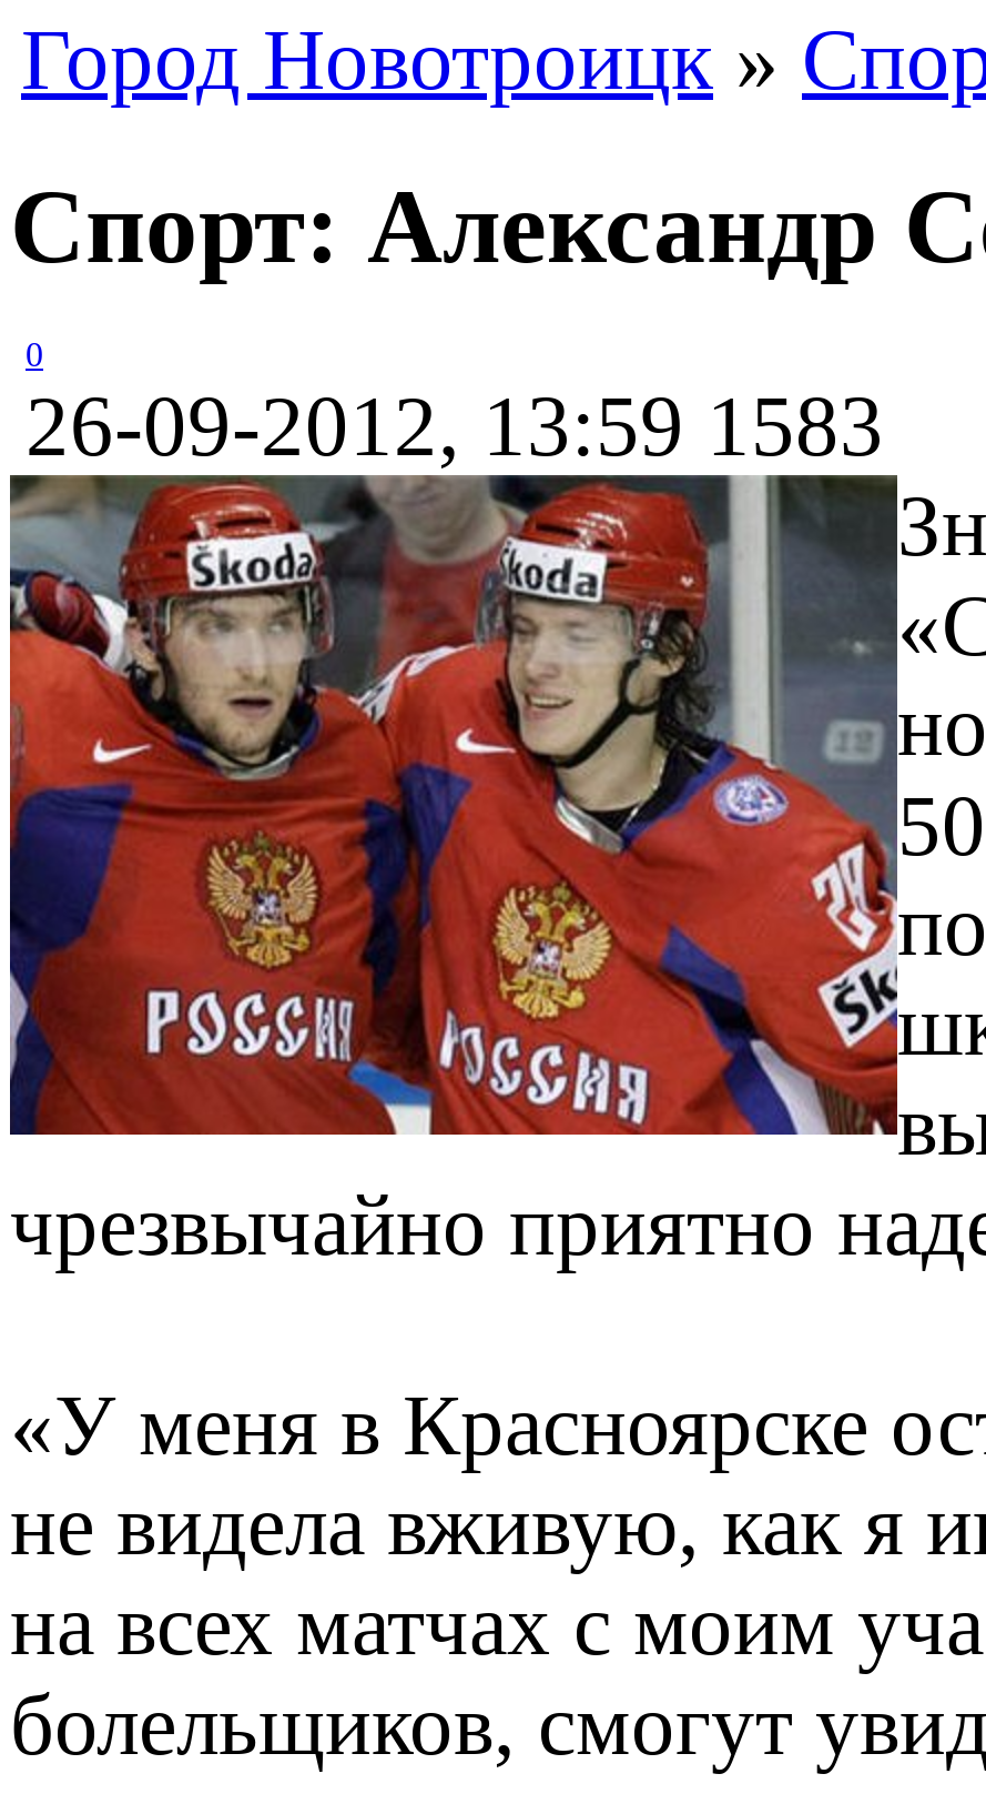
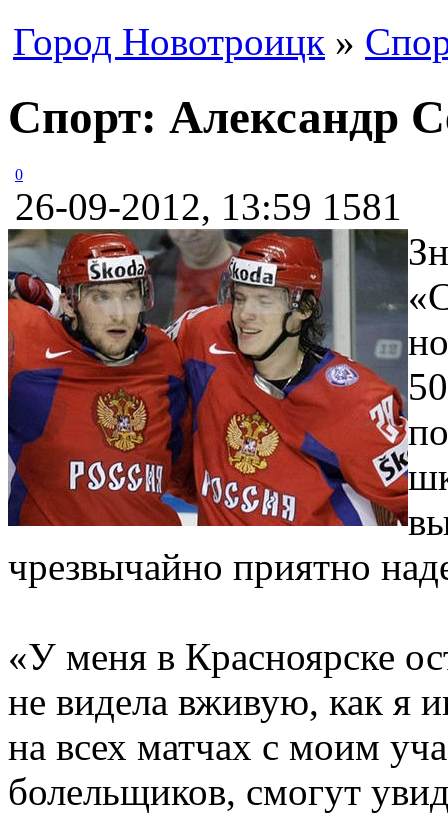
[26,377,884,473] 26-09-2012, 13:59 1583 -> [15,185,402,228] 26-09-2012, 13:59 1581

